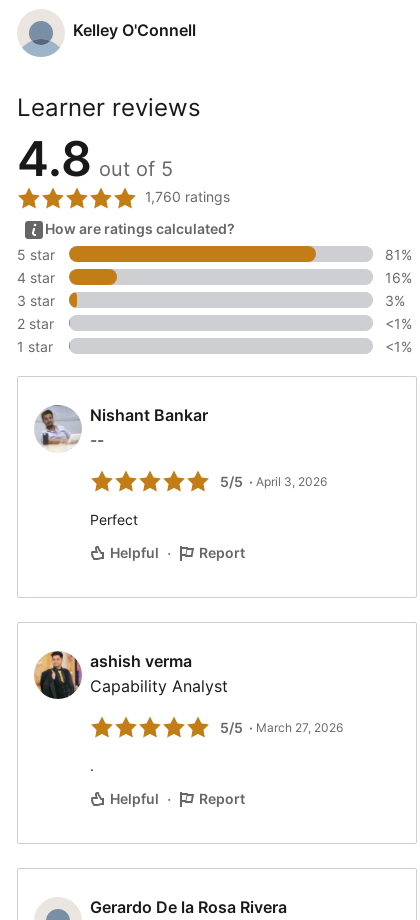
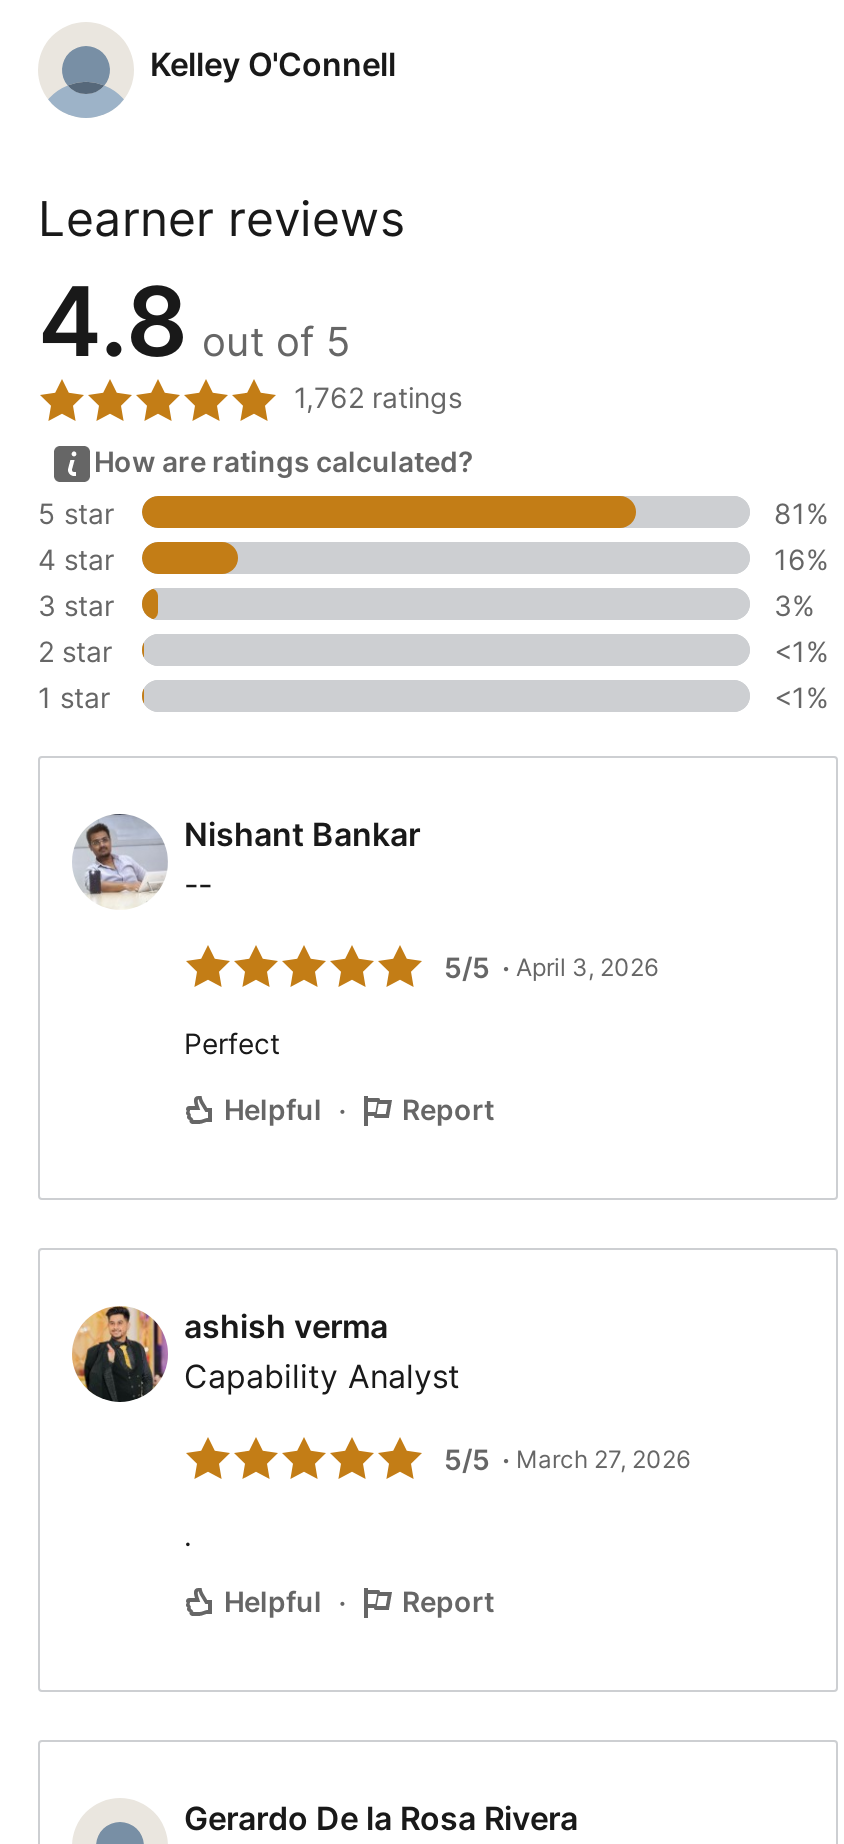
[145,188,230,205] 1,760 ratings -> [294,380,462,414] 1,762 ratings

